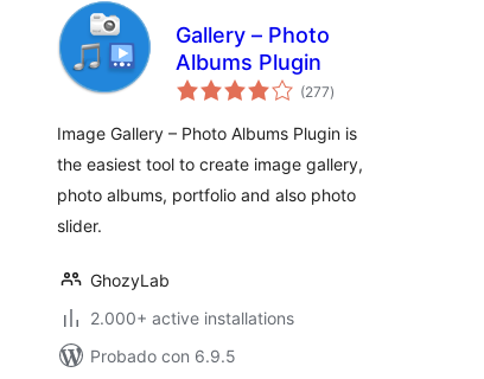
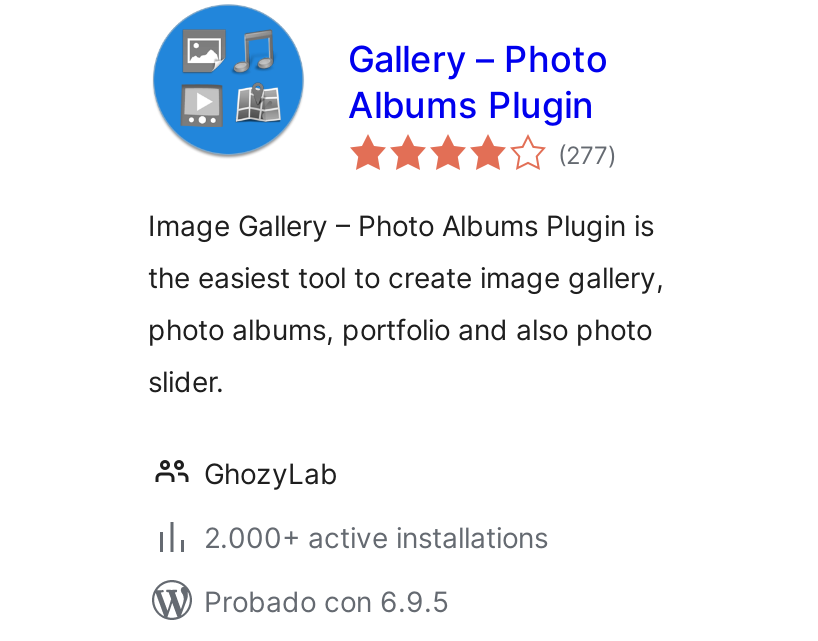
[74,12,135,75] [image] -> [178,22,282,128] [image]

